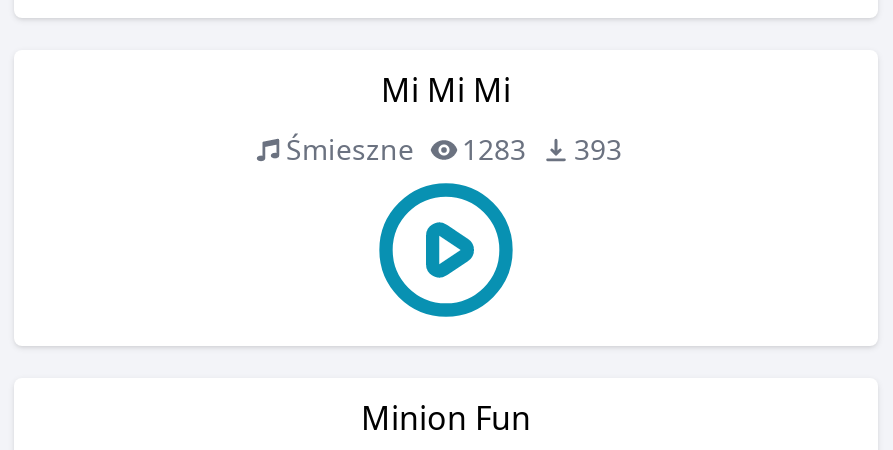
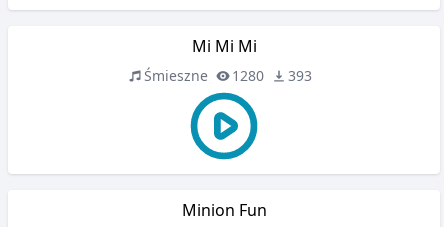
[286,130,622,168] Śmieszne 1283 393 -> [144,66,312,85] Śmieszne 1280 393

